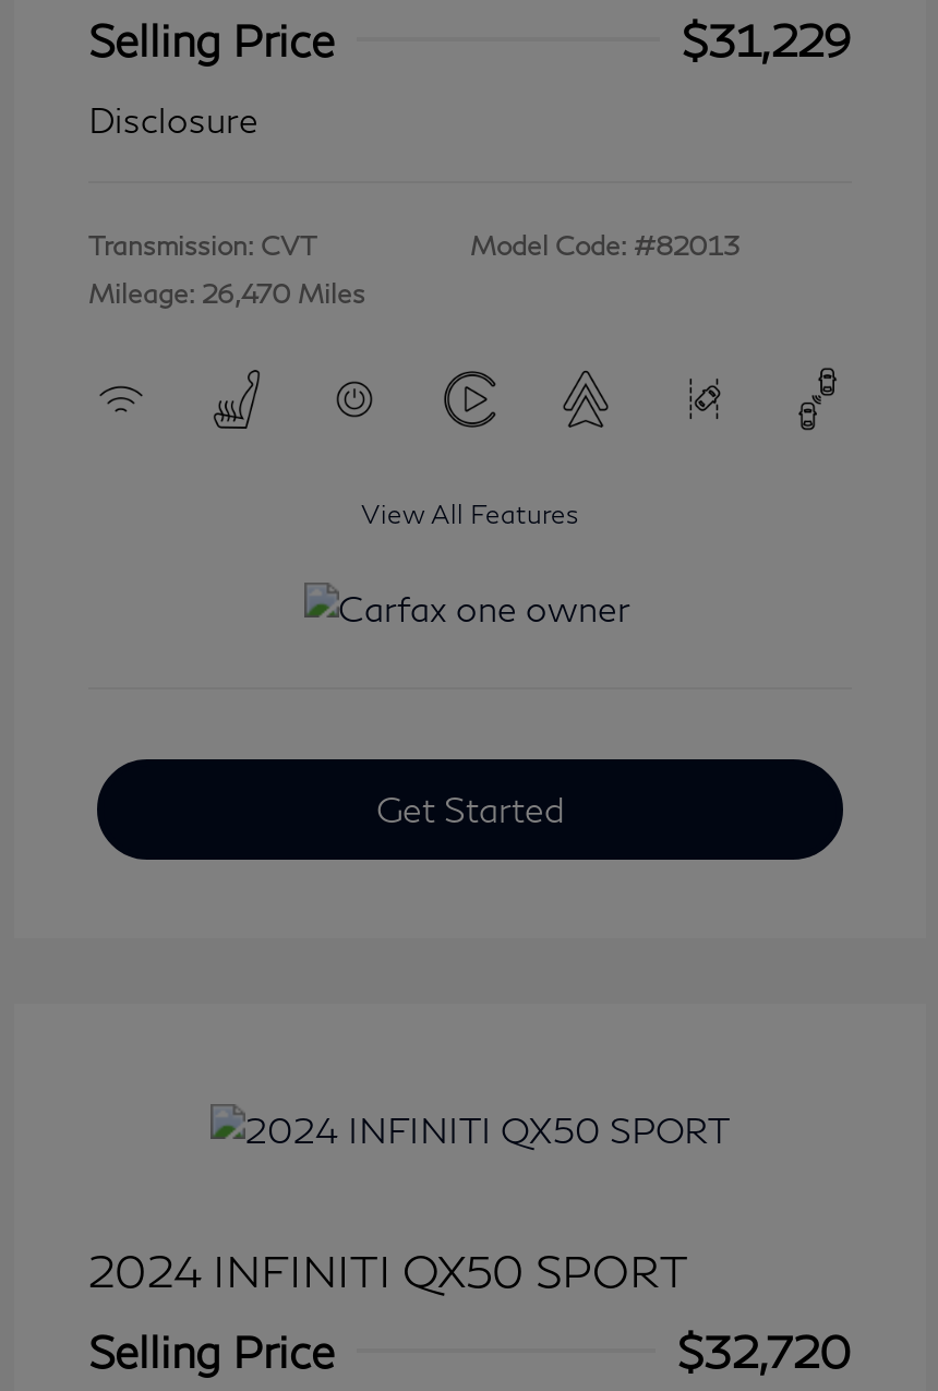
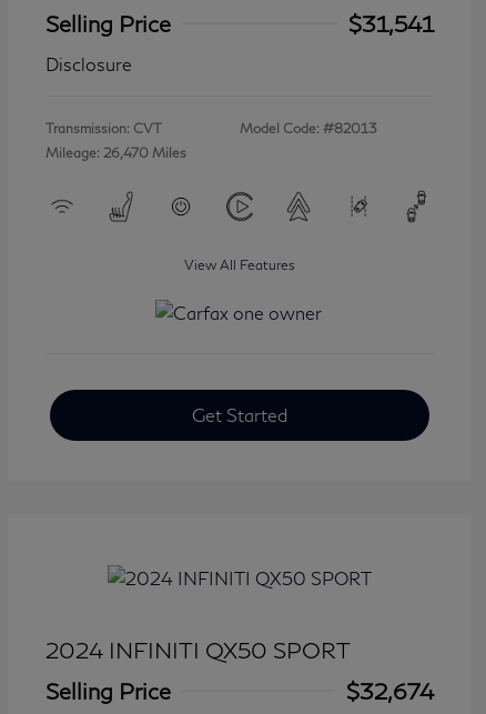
[682,13,852,66] $31,229 -> [348,10,434,36] $31,541
[677,1325,852,1377] $32,720 -> [346,677,434,704] $32,674

